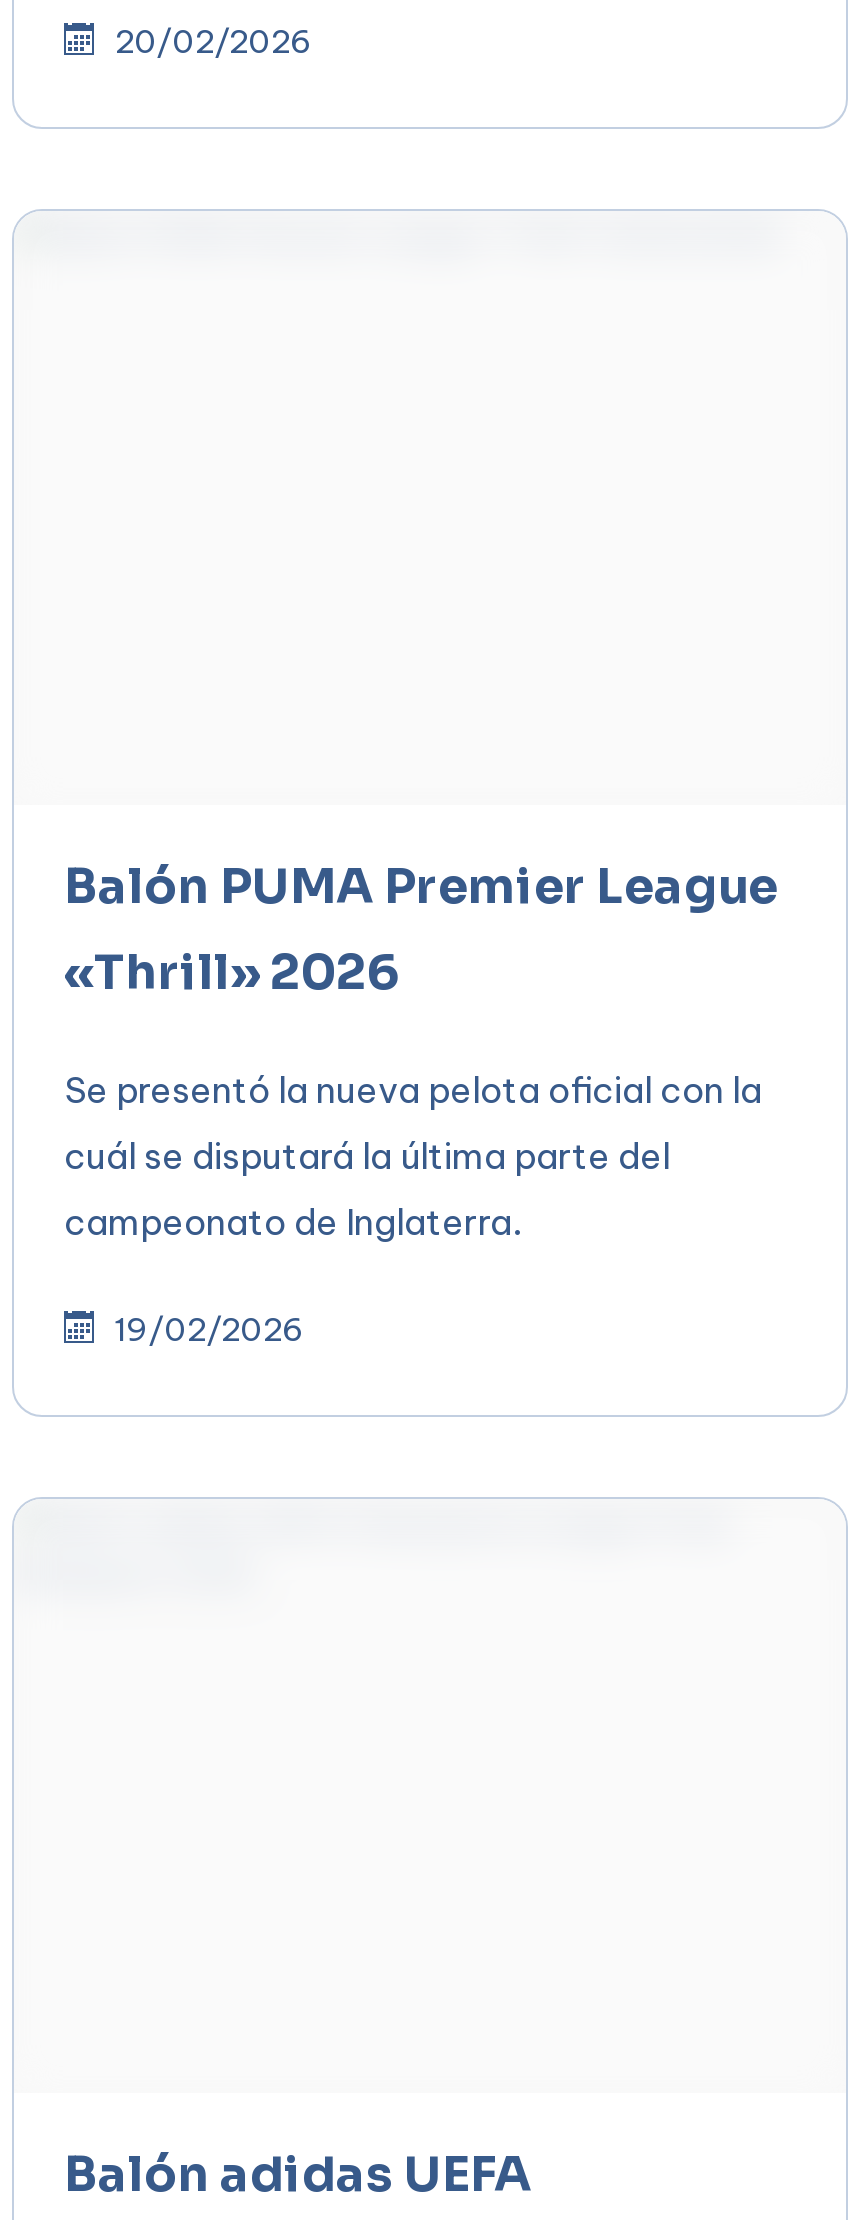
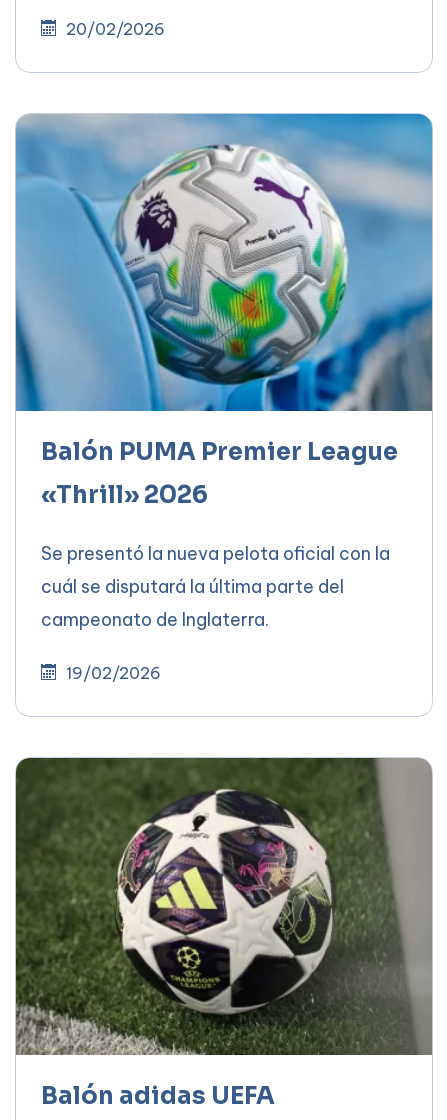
none -> [15,113,433,412] [image]
none -> [15,757,433,1056] [image]

